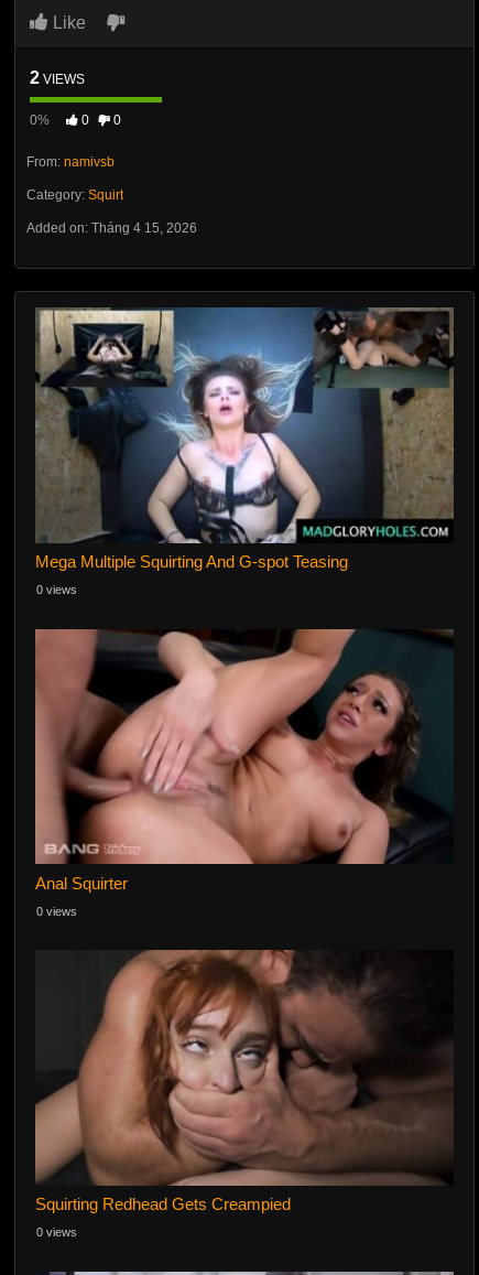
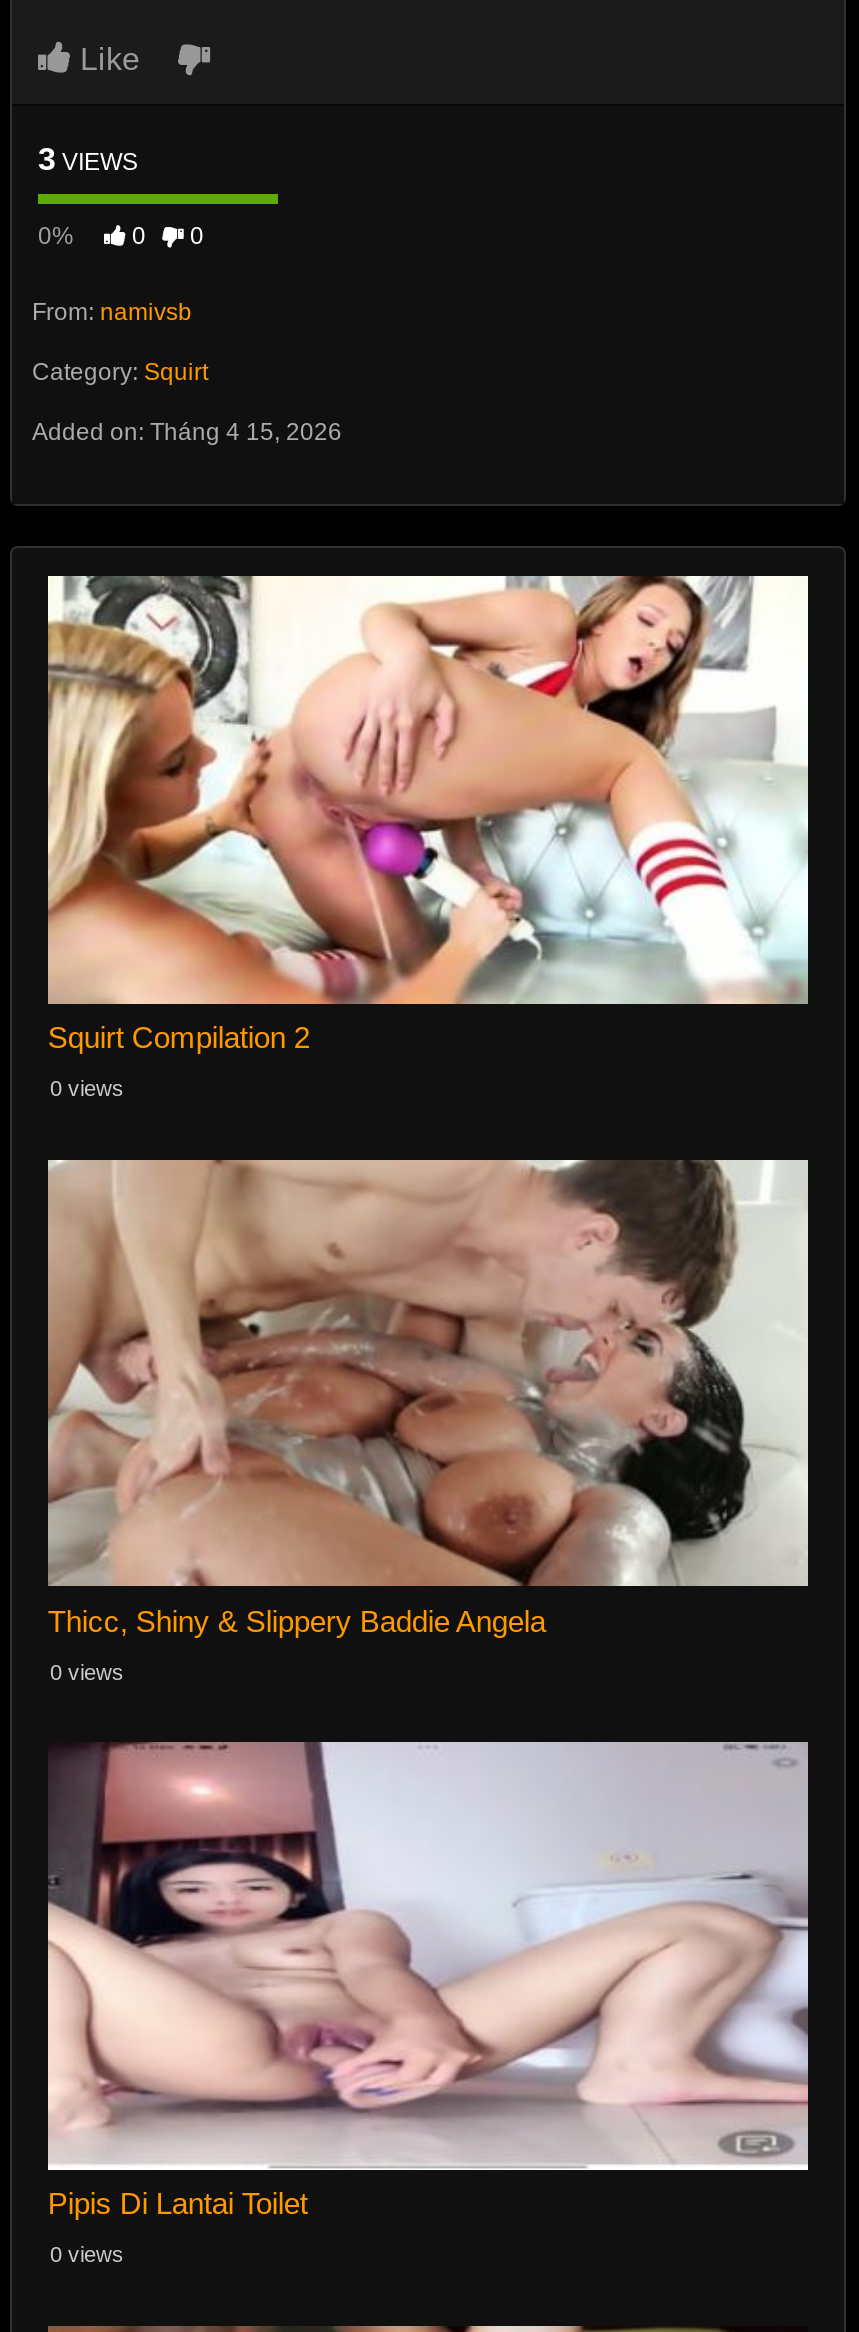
[30,68,85,87] 2 VIEWS -> [38,142,138,176] 3 VIEWS
[35,307,454,571] [image] | Mega Multiple Squirting And G-spot Teasing -> [46,574,810,1055] [image] | Squirt Compilation 2
[34,628,454,892] [image] | Anal Squirter -> [46,1158,810,1638] [image] | Thicc, Shiny & Slippery Baddie Angela
[34,949,454,1214] [image] | Squirting Redhead Gets Creampied -> [46,1740,810,2221] [image] | Pipis Di Lantai Toilet

